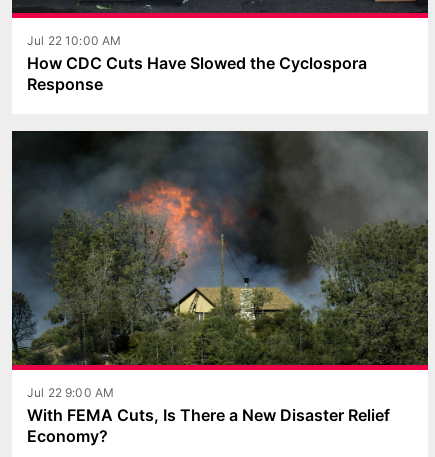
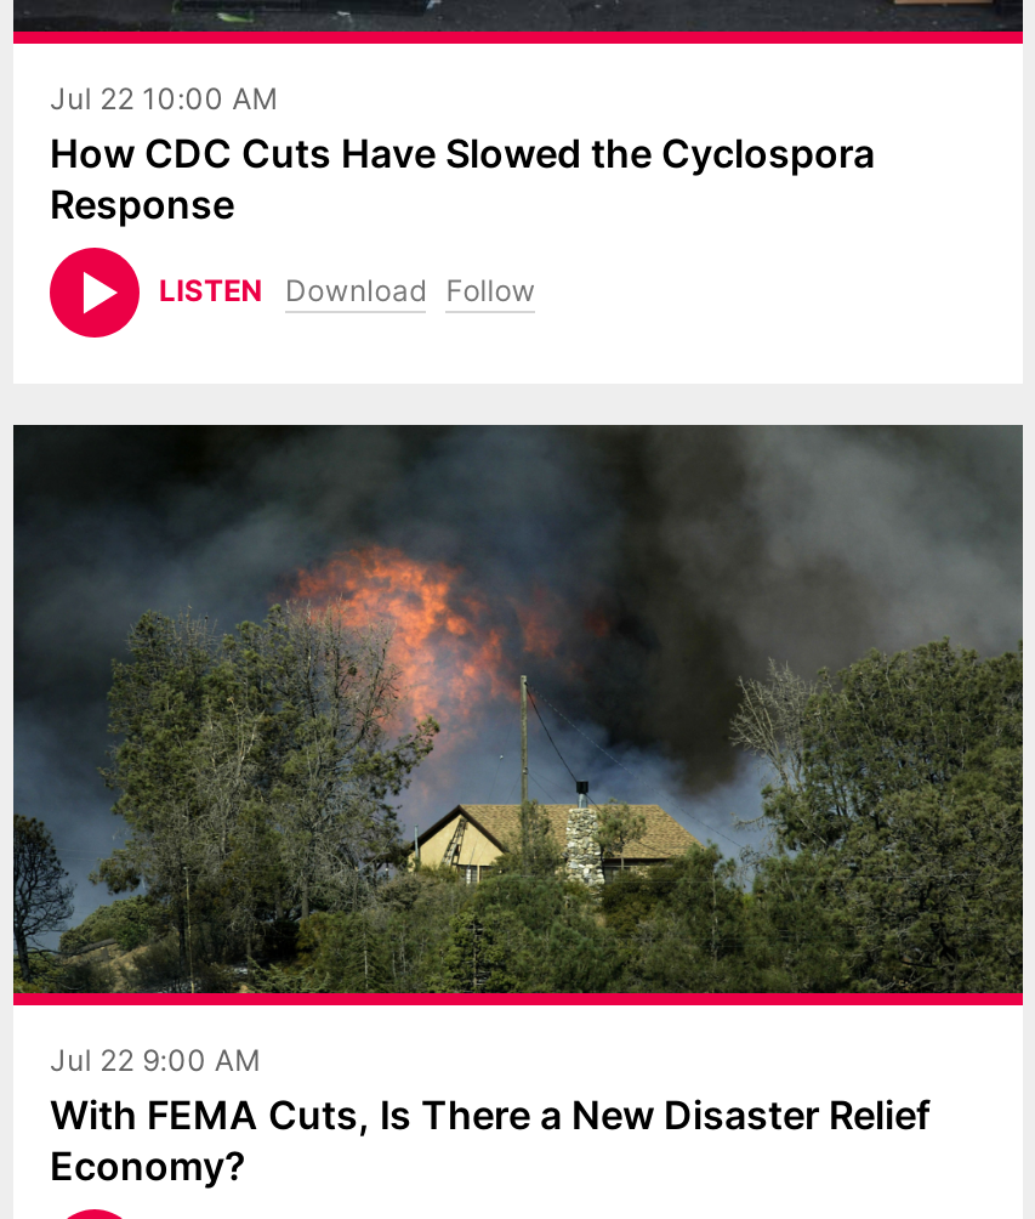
none -> [47,245,536,340] [image] | LISTEN | Download Follow

